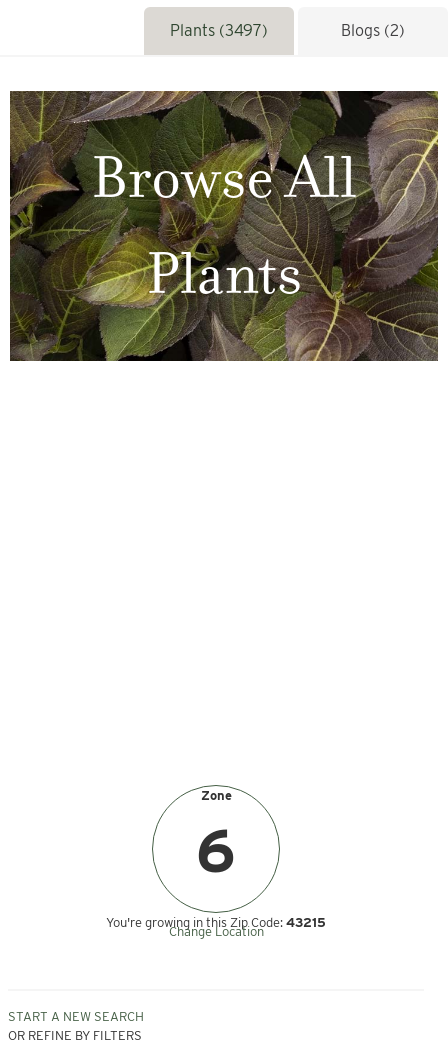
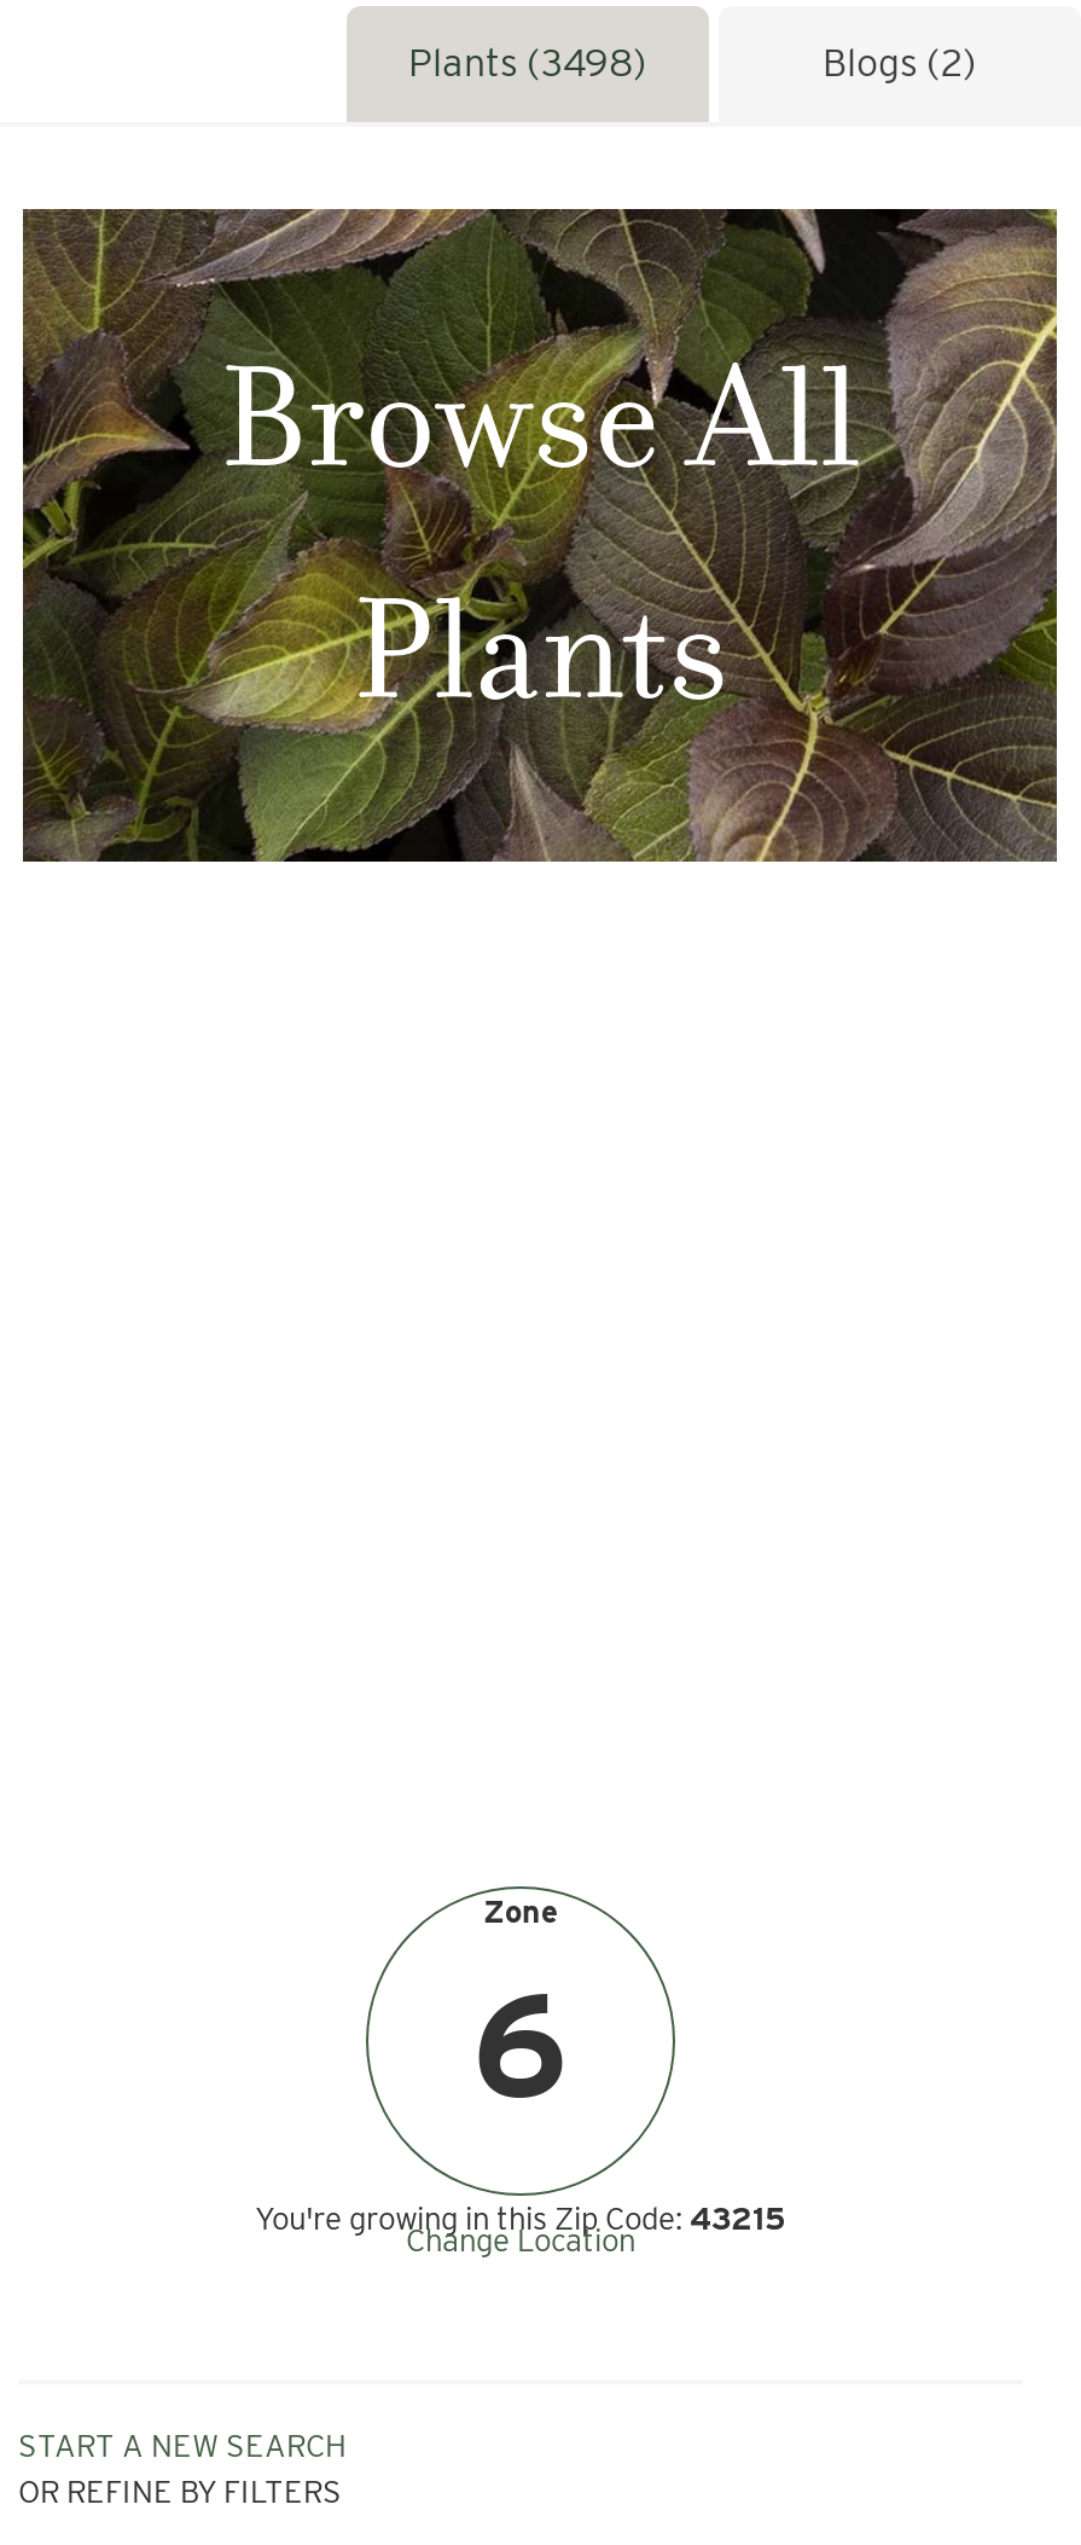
[170,21,268,40] Plants (3497) -> [408,40,647,86] Plants (3498)

